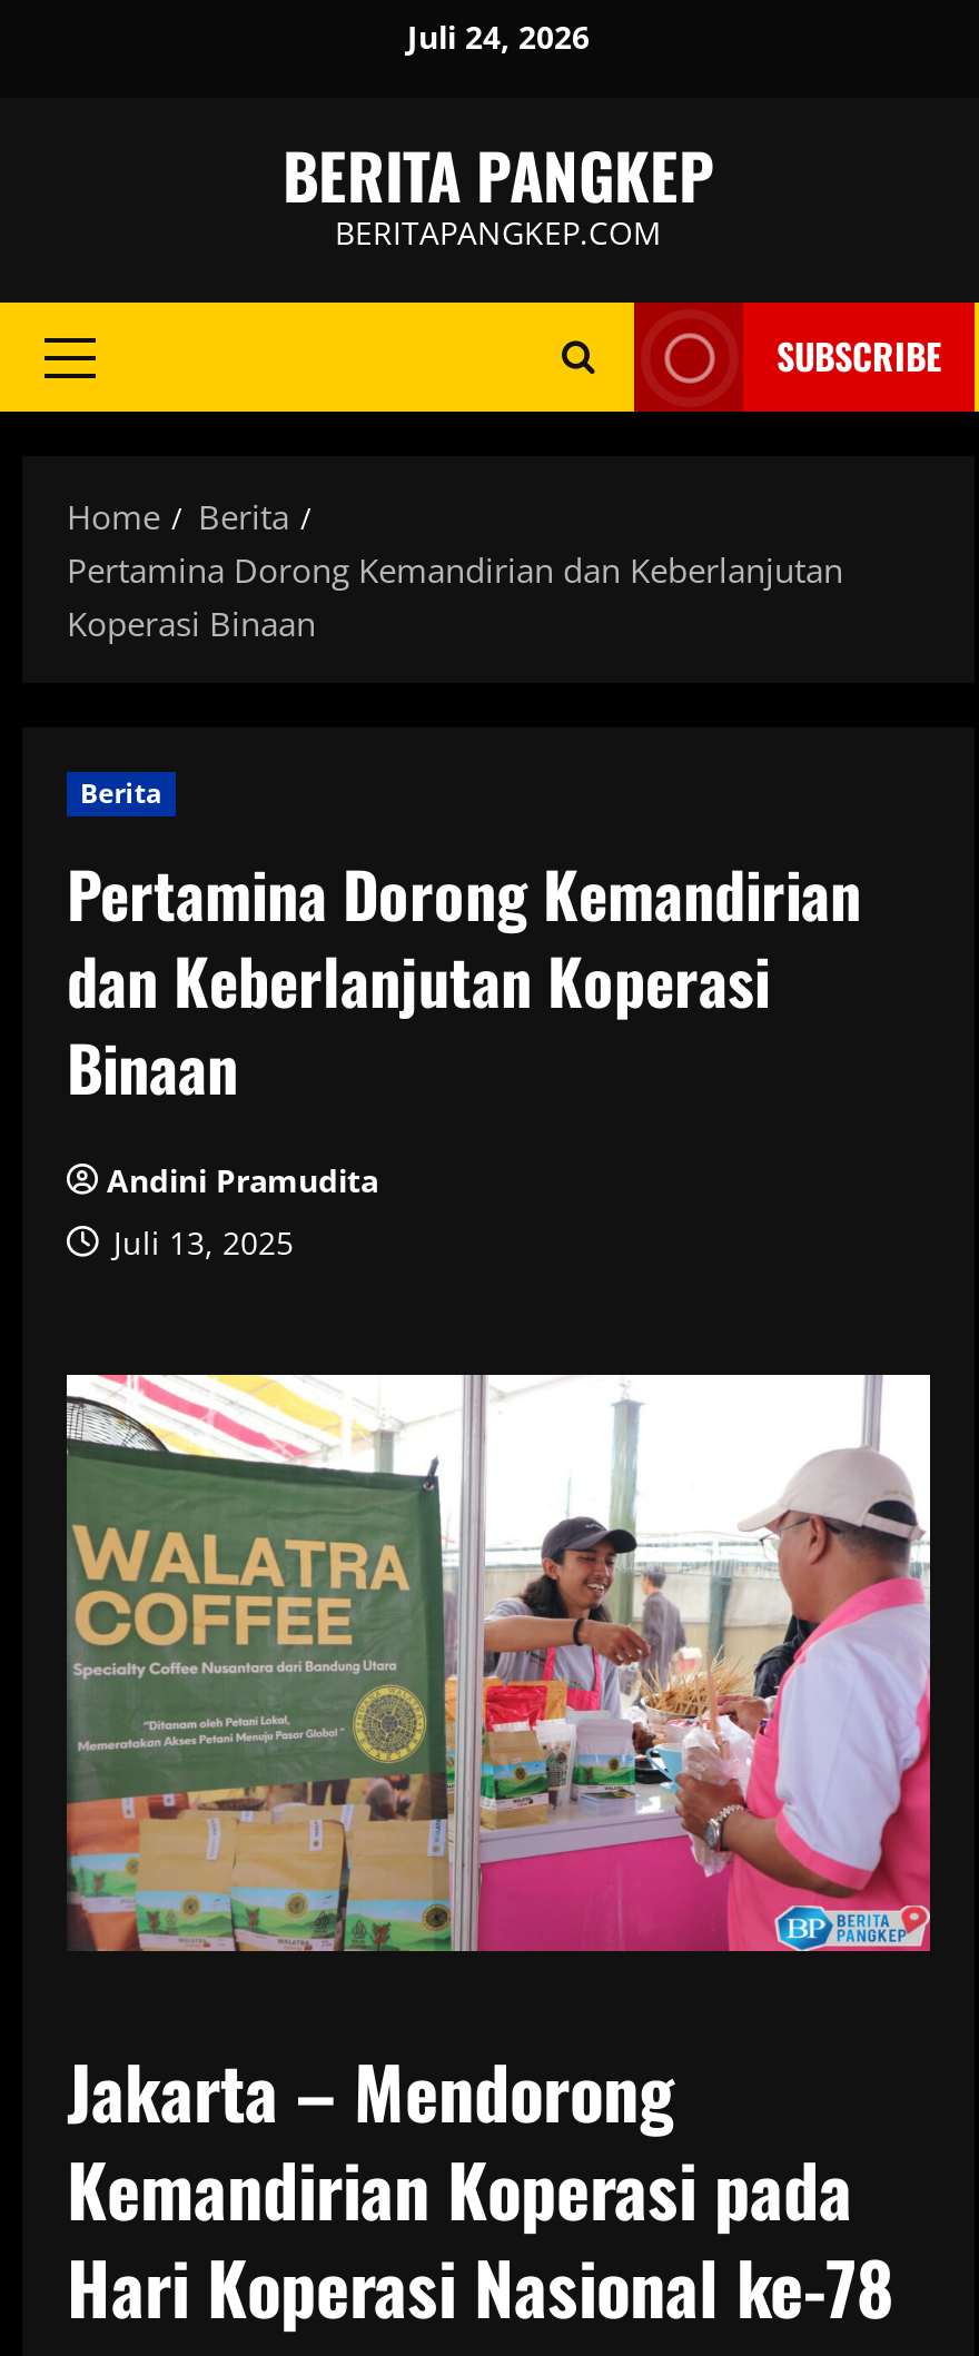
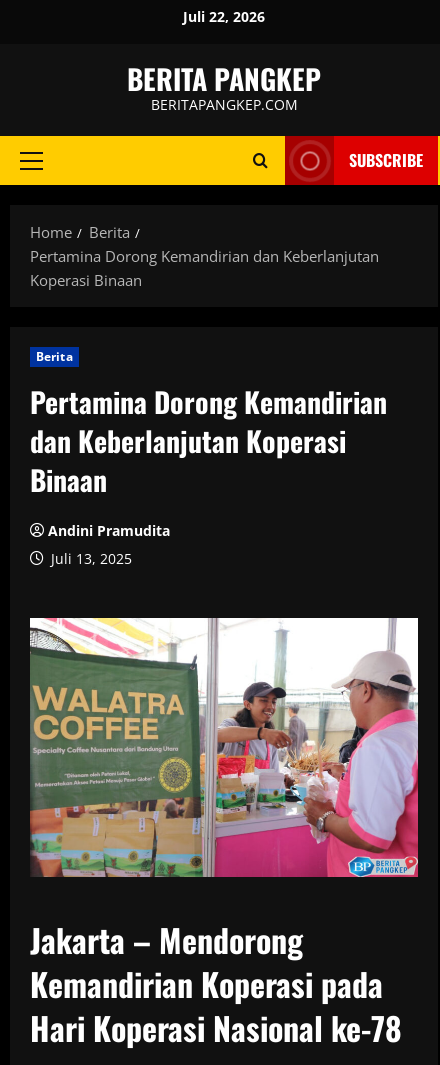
[407,16,590,58] Juli 24, 2026 -> [183,7,265,26] Juli 22, 2026

